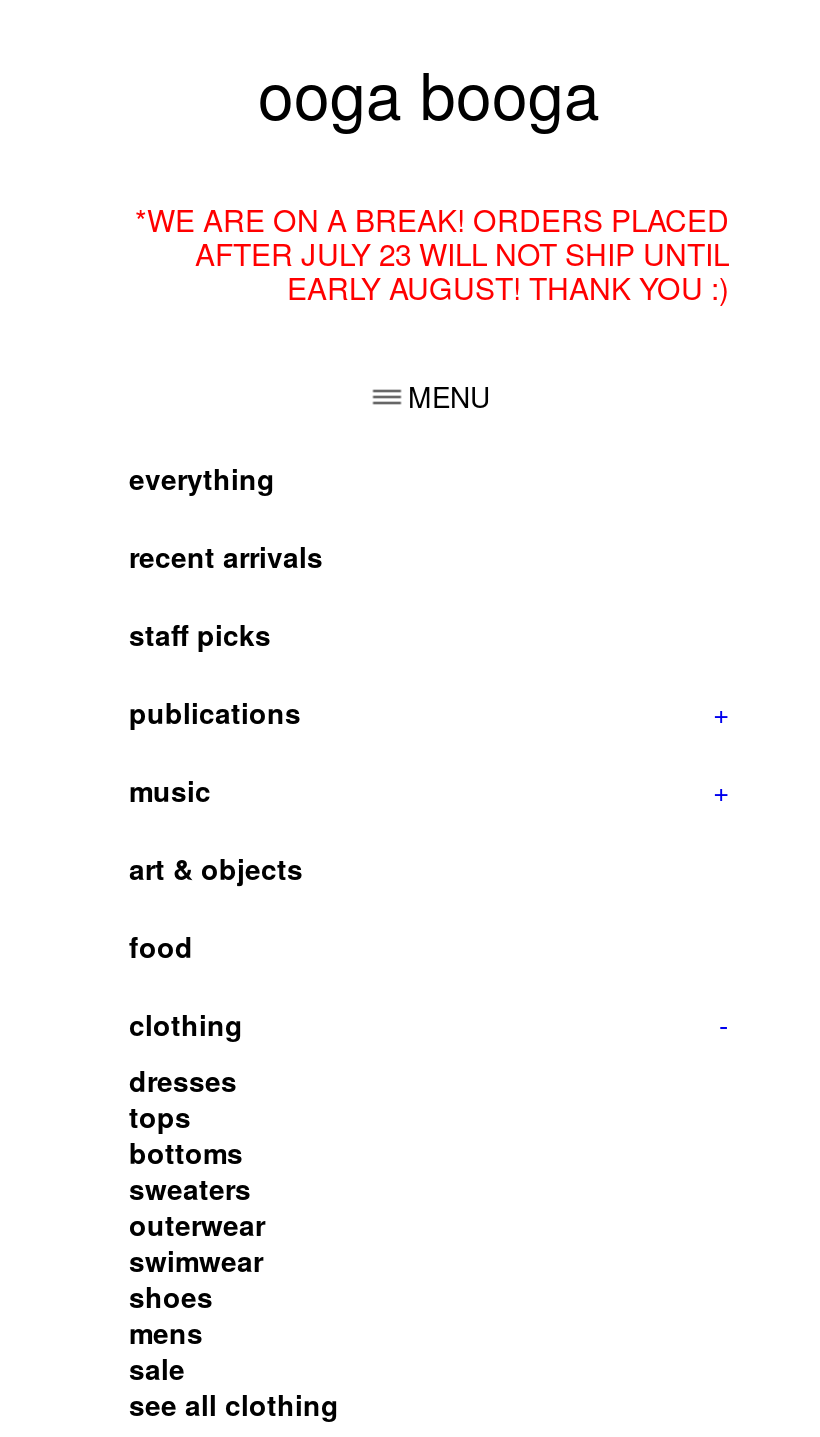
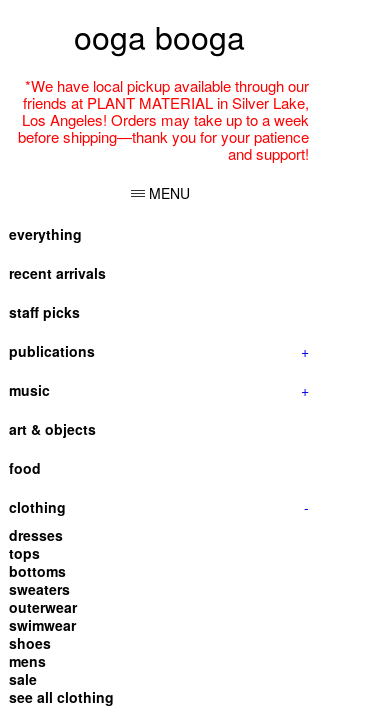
[135,198,729,308] *WE ARE ON A BREAK! ORDERS PLACED | AFTER JULY 23 WILL NOT SHIP UNTIL | EARLY AUGUST! THANK YOU :) -> [18,75,309,164] *We have local pickup available through our | friends at PLANT MATERIAL in Silver Lake, | Los Angeles! Orders may take up to a week | before shipping—thank you for your patience | and support!

